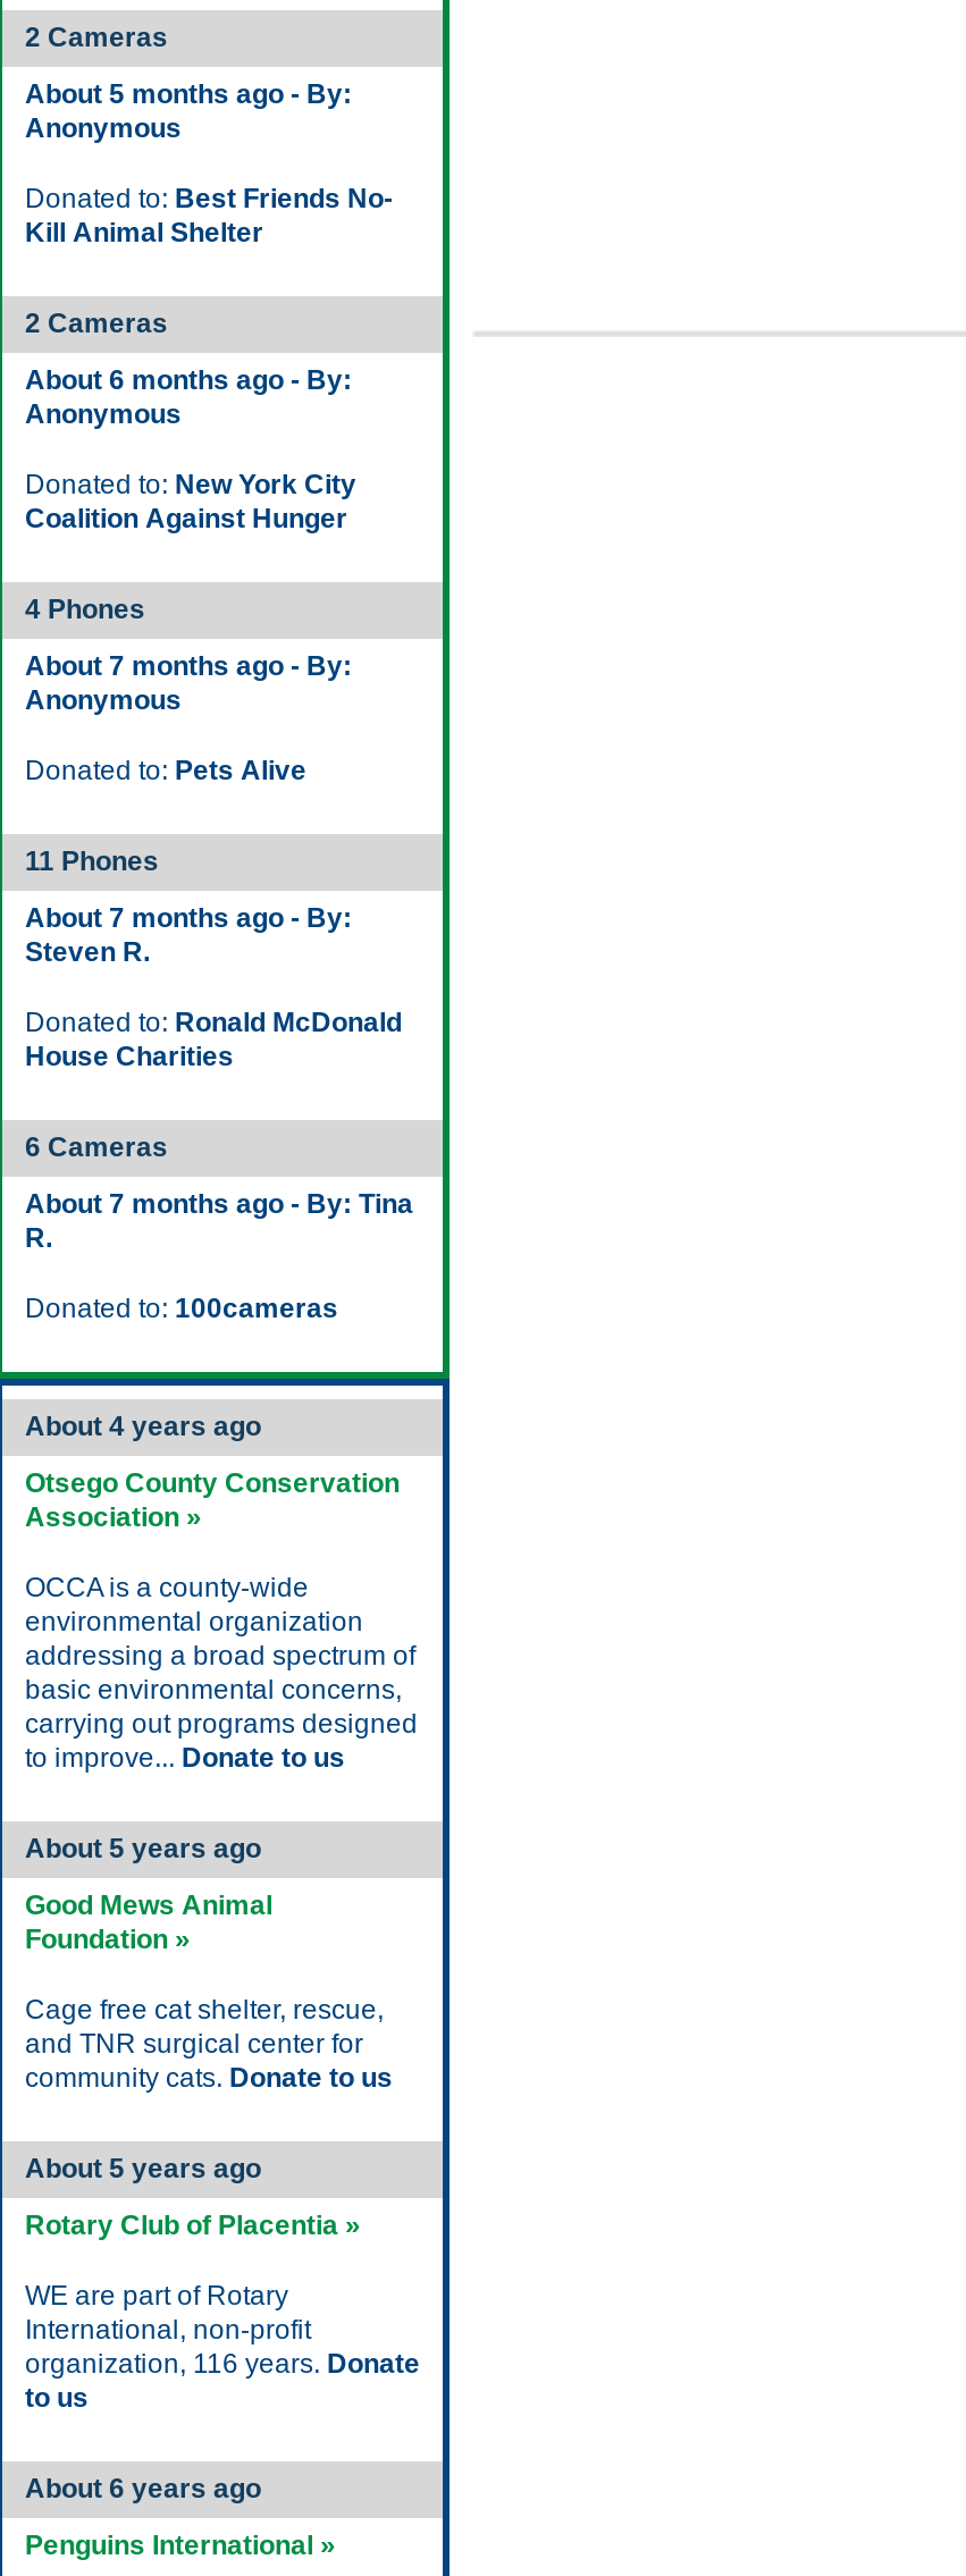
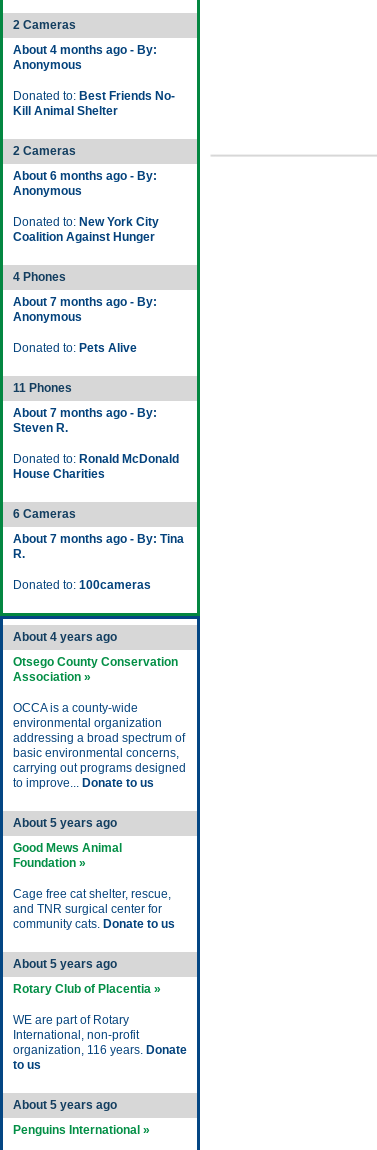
[25,78,352,110] About 5 months ago - By: -> [13,43,157,57] About 4 months ago - By:
[25,2473,261,2505] About 6 years ago -> [13,1098,117,1112] About 5 years ago

